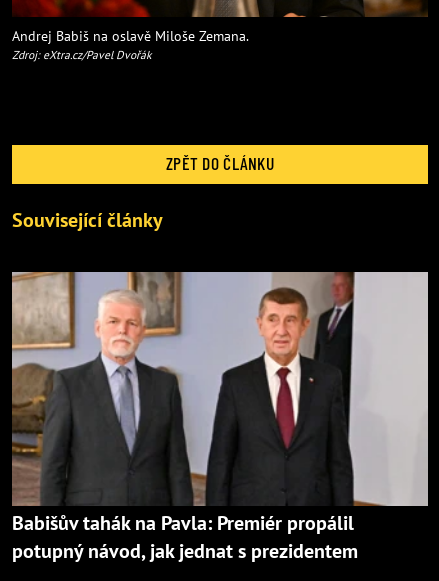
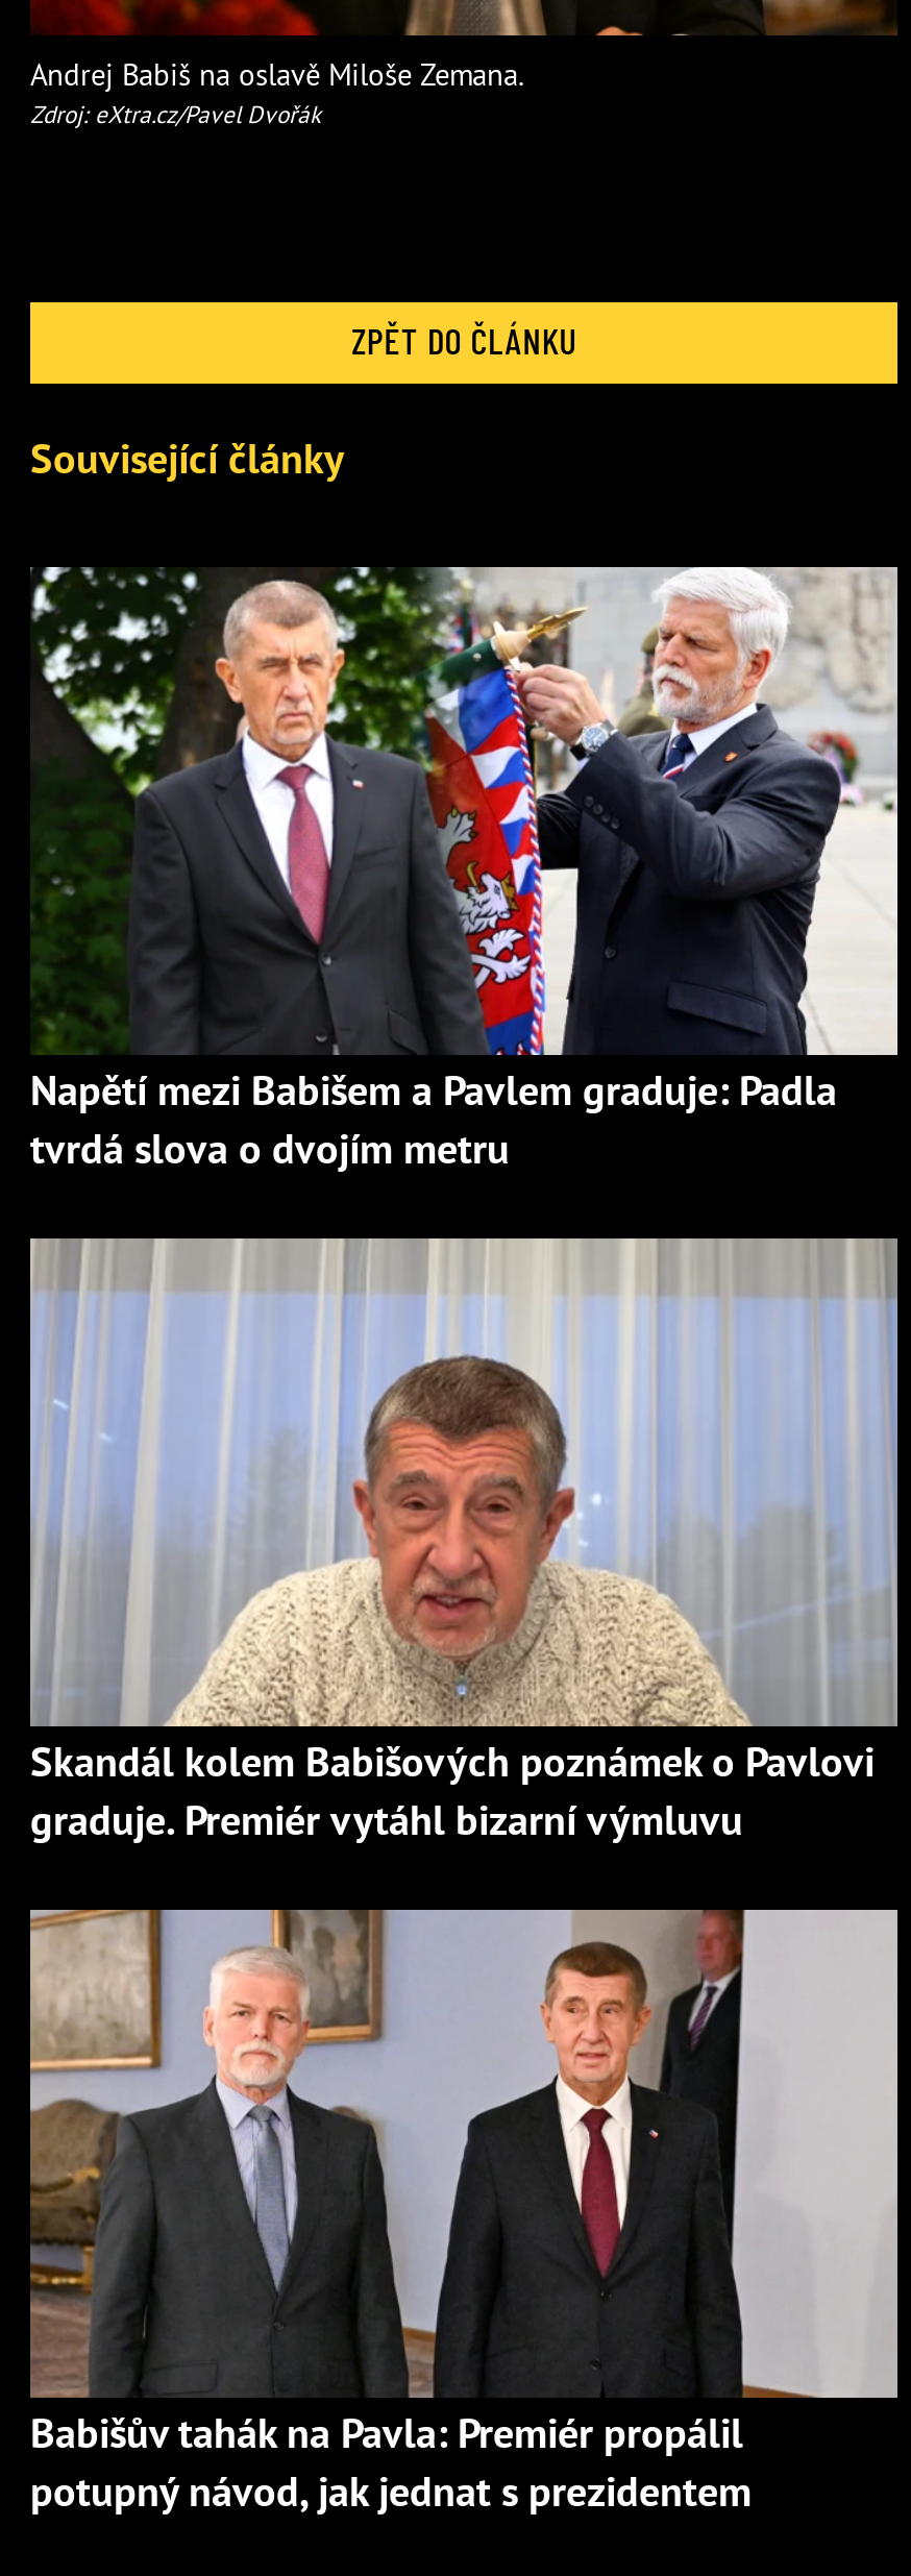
none -> [28,1236,900,1847] [image] | Skandál kolem Babišových poznámek o Pavlovi | graduje. Premiér vytáhl bizarní výmluvu
none -> [30,565,895,1176] [image] | Napětí mezi Babišem a Pavlem graduje: Padla | tvrdá slova o dvojím metru

